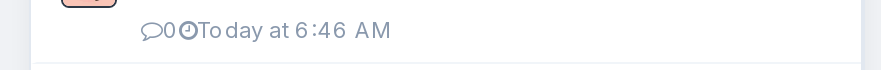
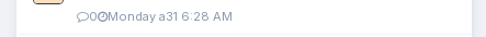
[163,16,391,44] 0 Today at 6:46 AM -> [89,9,233,24] 0 Monday a31 6:28 AM

